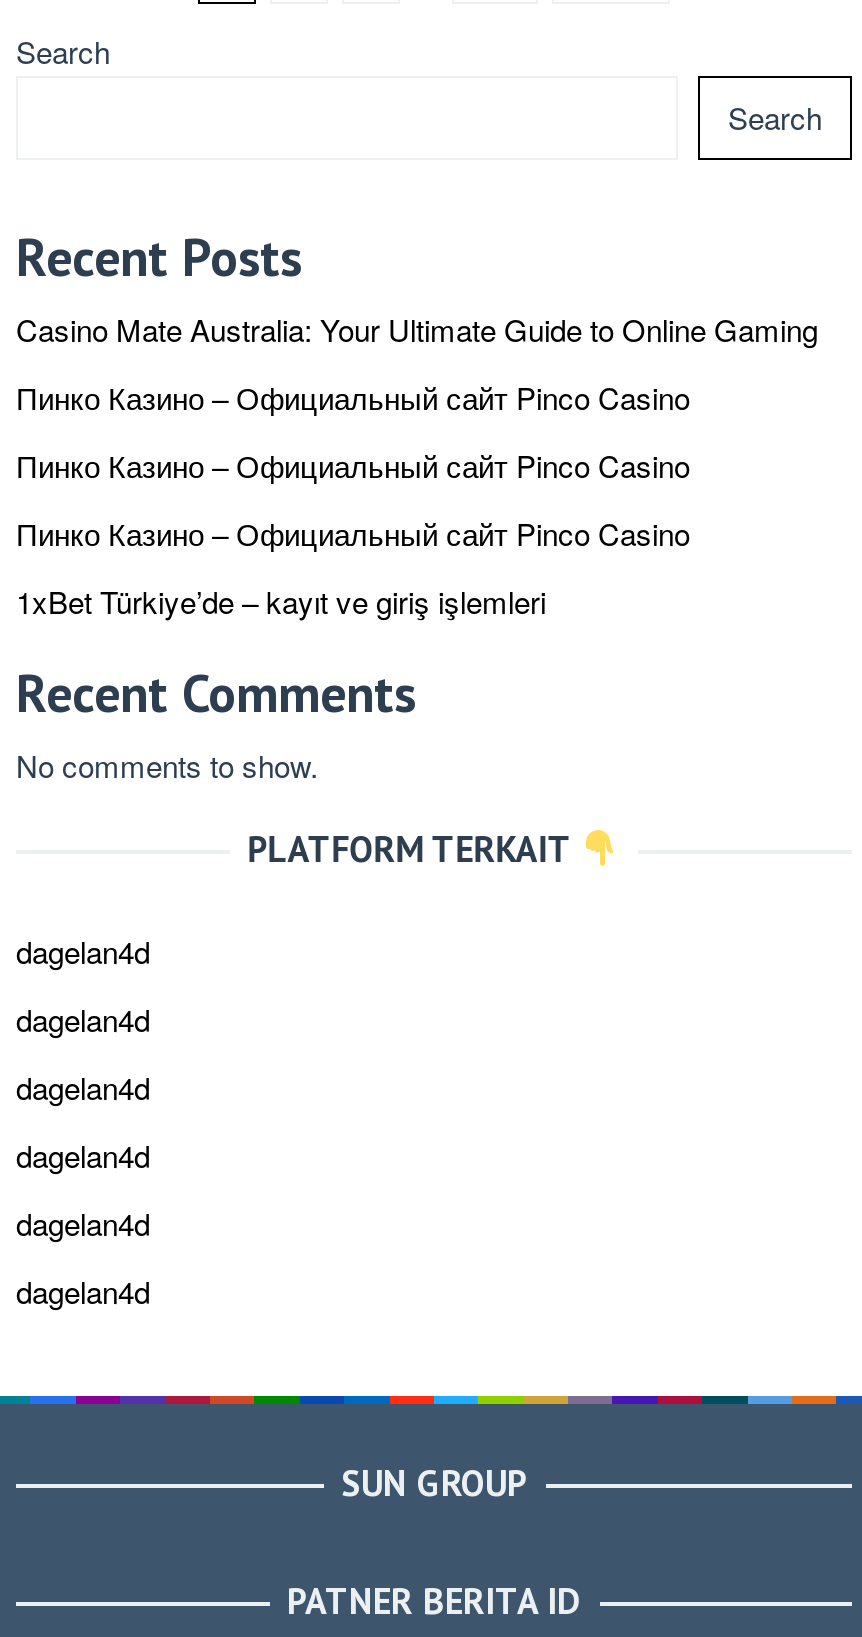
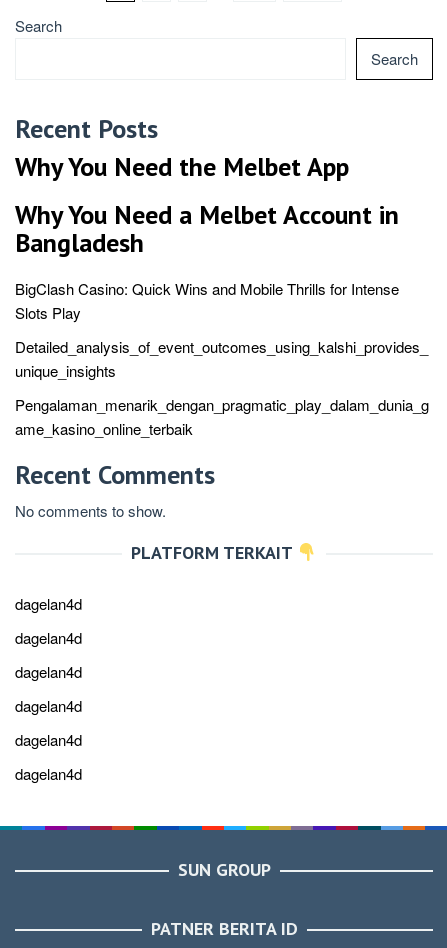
[16,307,818,349] Casino Mate Australia: Your Ultimate Guide to Online Gaming -> [15,149,349,182] Why You Need the Melbet App
[16,375,690,417] Пинко Казино – Официальный сайт Pinco Casino -> [15,197,399,258] Why You Need a Melbet Account in | Bangladesh
[16,443,690,485] Пинко Казино – Официальный сайт Pinco Casino -> [15,277,399,322] BigClash Casino: Quick Wins and Mobile Thrills for Intense | Slots Play
[16,511,690,553] Пинко Казино – Официальный сайт Pinco Casino -> [15,335,428,380] Detailed_analysis_of_event_outcomes_using_kalshi_provides_ | unique_insights
[16,579,546,621] 1xBet Türkiye’de – kayıt ve giriş işlemleri -> [15,393,429,438] Pengalaman_menarik_dengan_pragmatic_play_dalam_dunia_g | ame_kasino_online_terbaik

